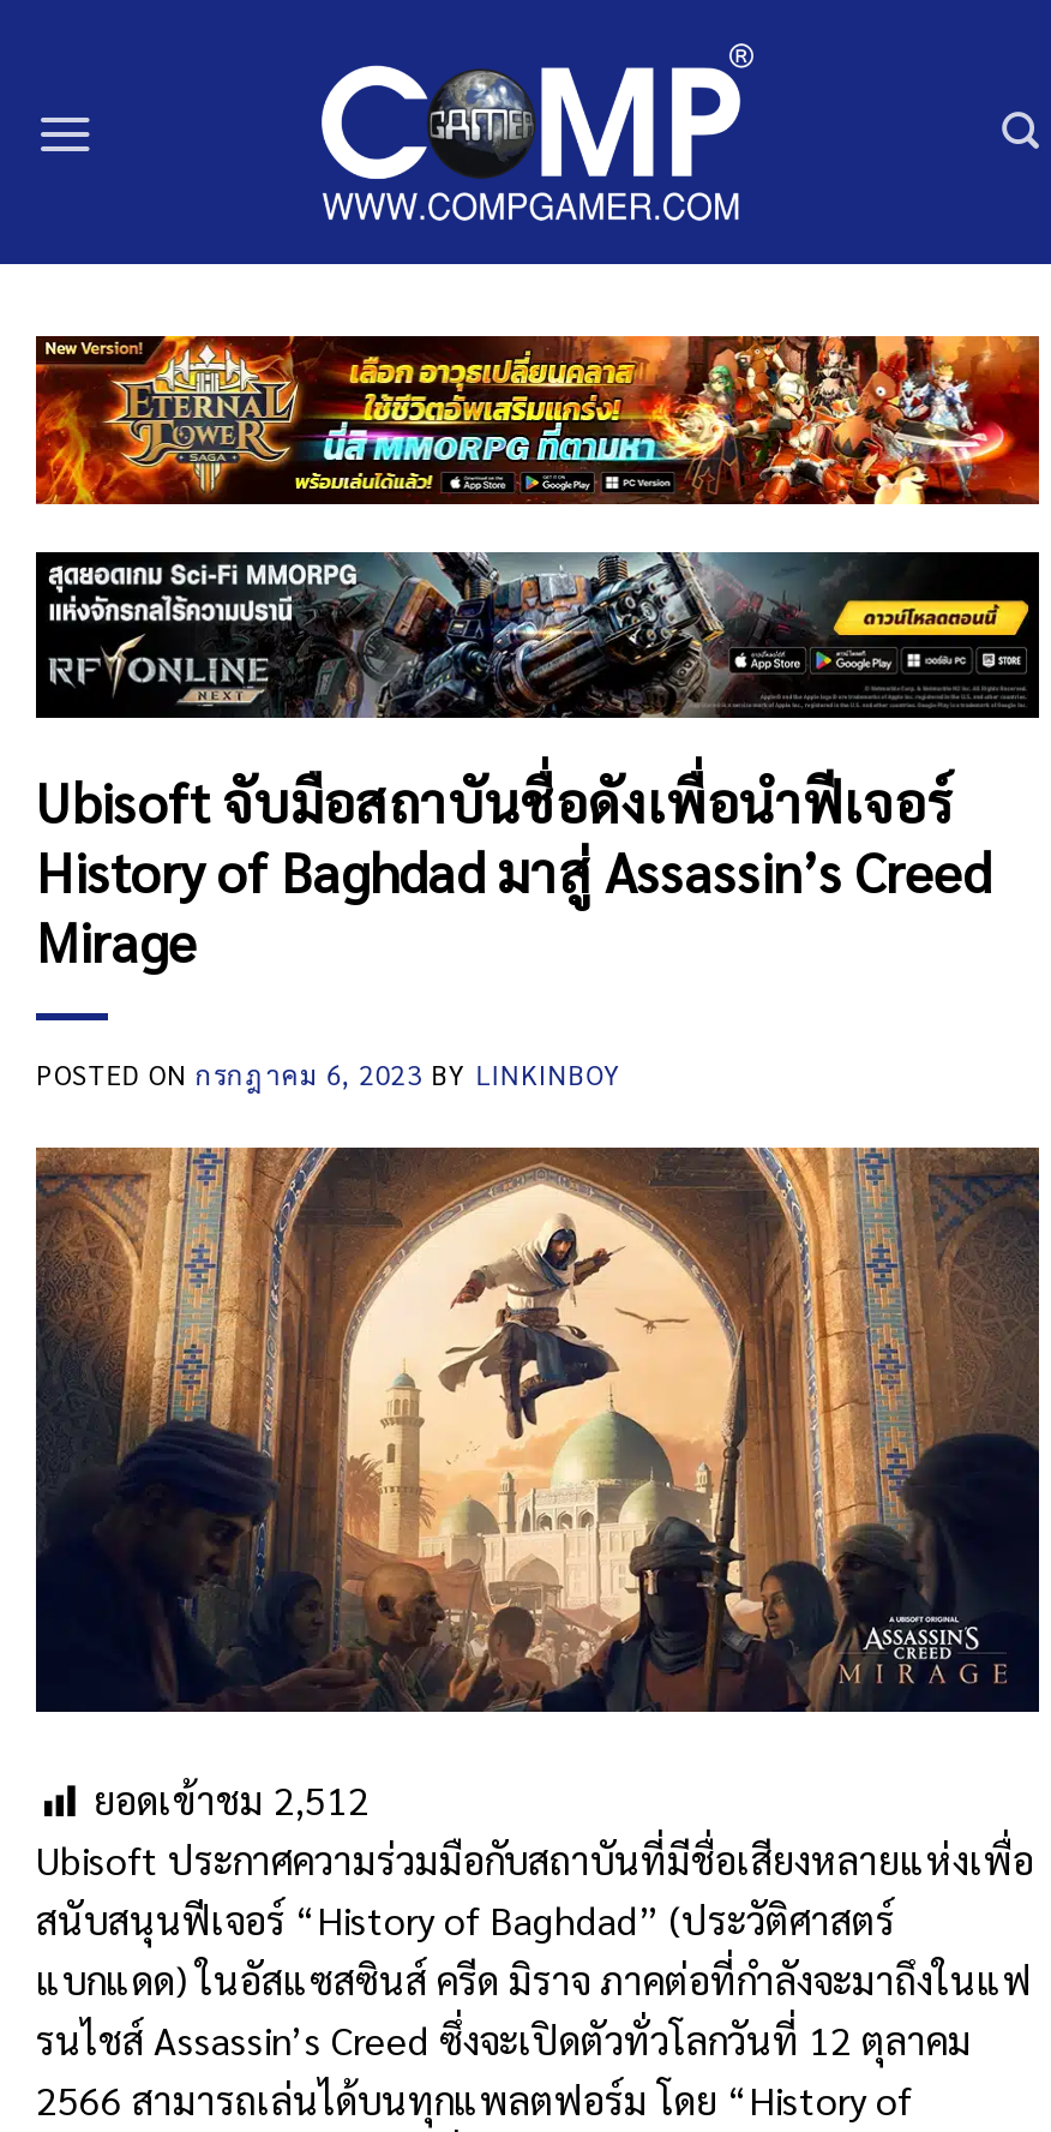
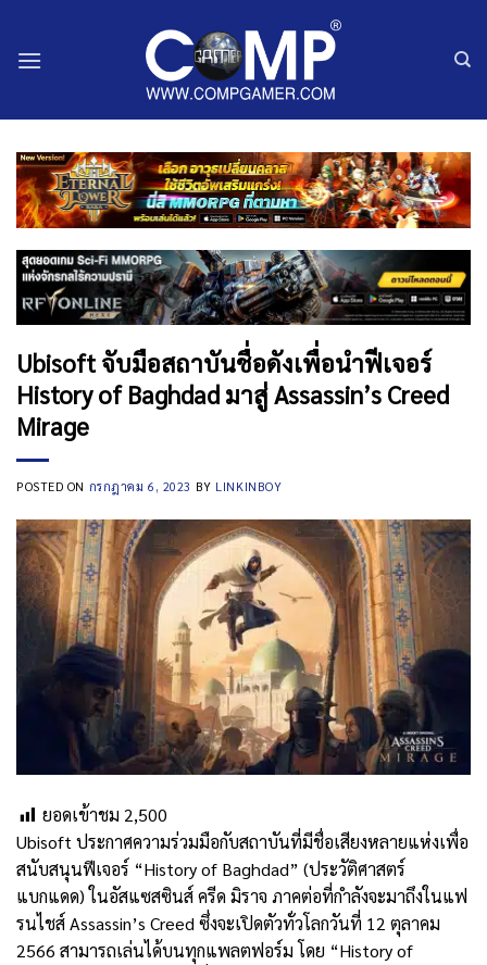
[94,1775,370,1825] ยอดเข้าชม 2,512 -> [42,803,167,826] ยอดเข้าชม 2,500

